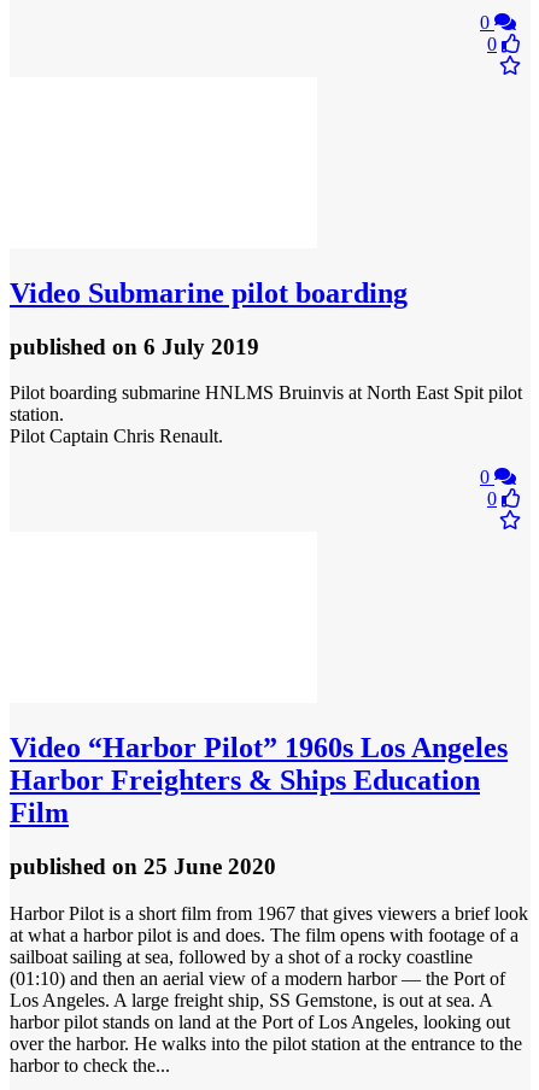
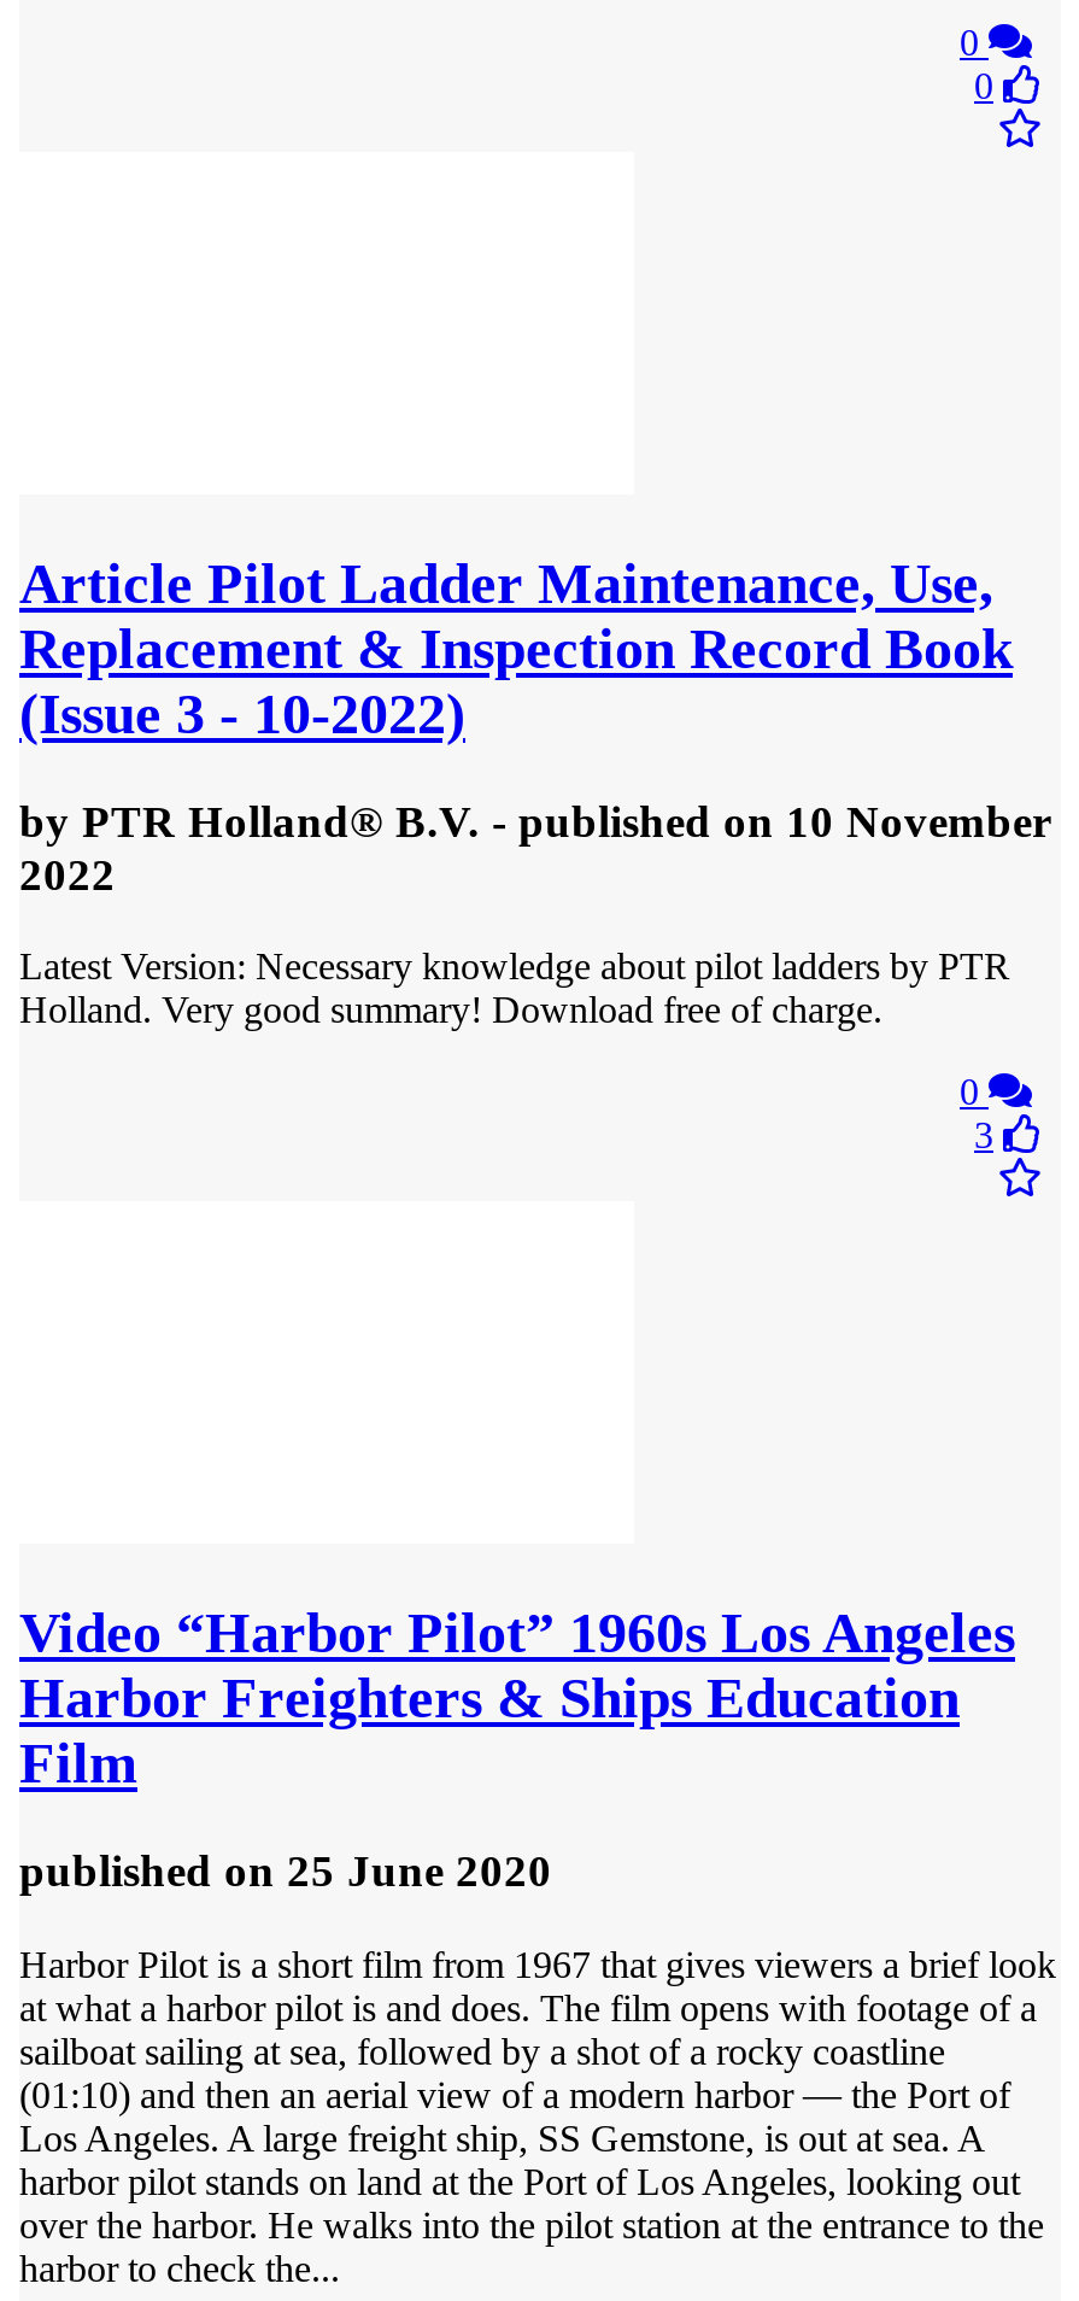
[10,277,408,308] Video Submarine pilot boarding -> [19,552,1013,745] Article Pilot Ladder Maintenance, Use, | Replacement & Inspection Record Book | (Issue 3 - 10-2022)
[10,334,259,359] published on 6 July 2019 -> [19,795,1051,899] by PTR Holland® B.V. - published on 10 November | 2022
[10,383,522,447] Pilot boarding submarine HNLMS Bruinvis at North East Spit pilot | station. | Pilot Captain Chris Renault. -> [19,946,1010,1031] Latest Version: Necessary knowledge about pilot ladders by PTR | Holland. Very good summary! Download free of charge.
[487,489,497,509] 0 -> [974,1115,993,1156] 3

